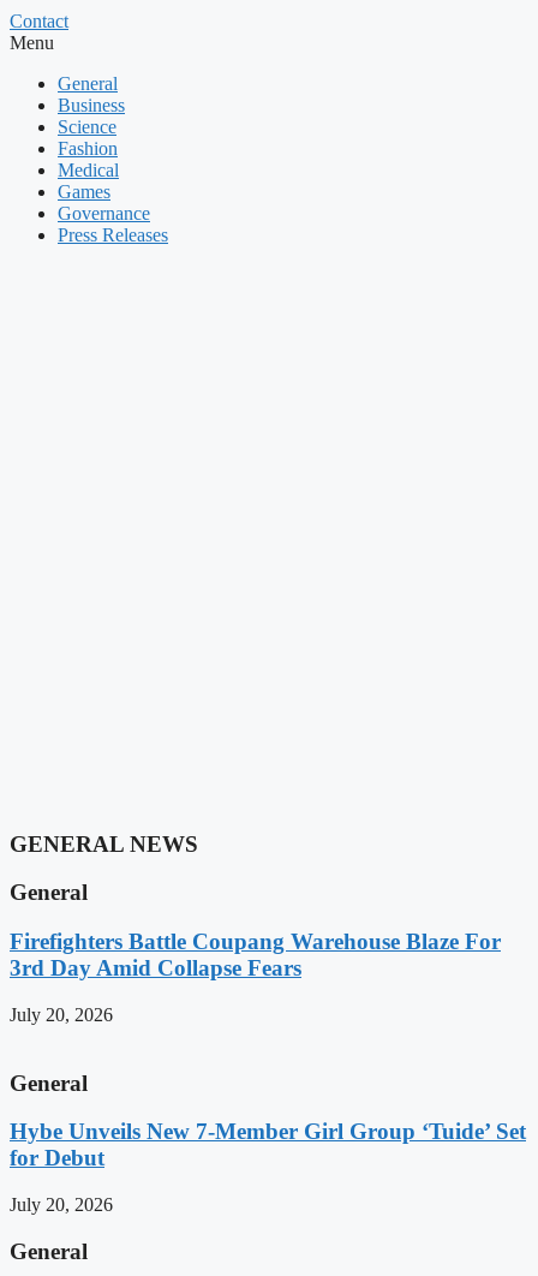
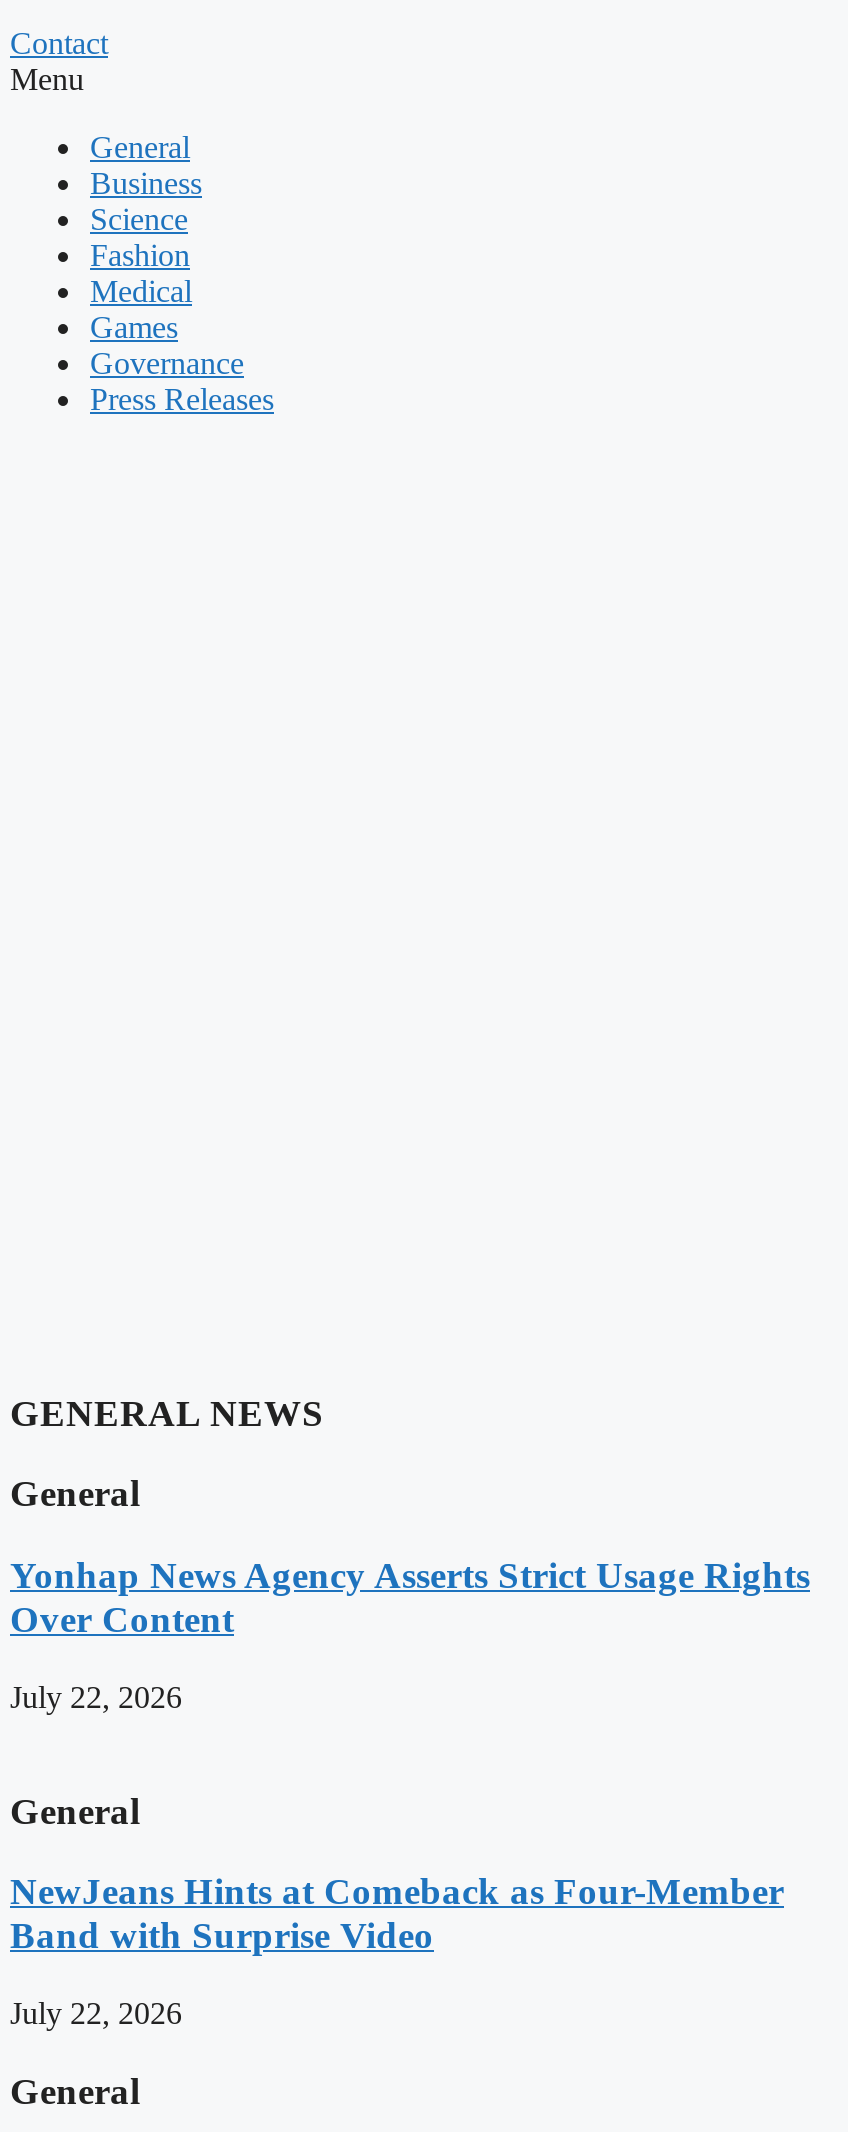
[10,929,501,981] Firefighters Battle Coupang Warehouse Blaze For | 3rd Day Amid Collapse Fears -> [10,1554,810,1640] Yonhap News Agency Asserts Strict Usage Rights | Over Content
[10,1004,113,1025] July 20, 2026 -> [10,1680,182,1714] July 22, 2026
[10,1119,526,1171] Hybe Unveils New 7-Member Girl Group ‘Tuide’ Set | for Debut -> [10,1871,784,1957] NewJeans Hints at Comeback as Four-Member | Band with Surprise Video
[10,1194,113,1215] July 20, 2026 -> [10,1996,182,2030] July 22, 2026

